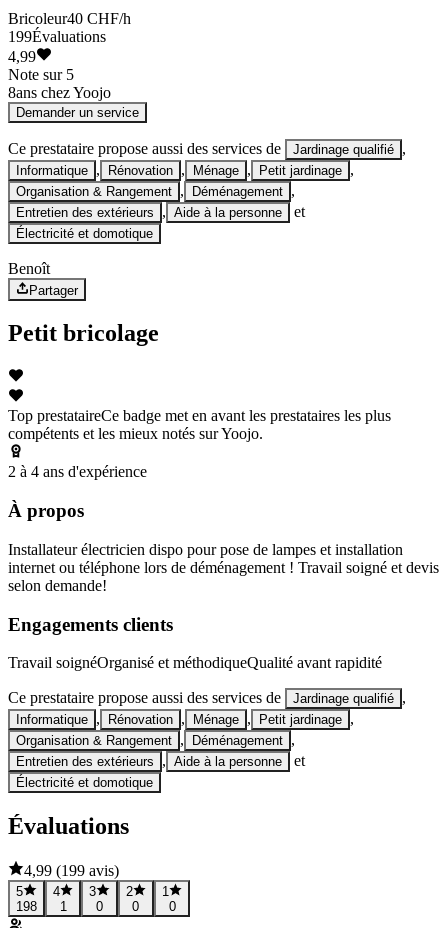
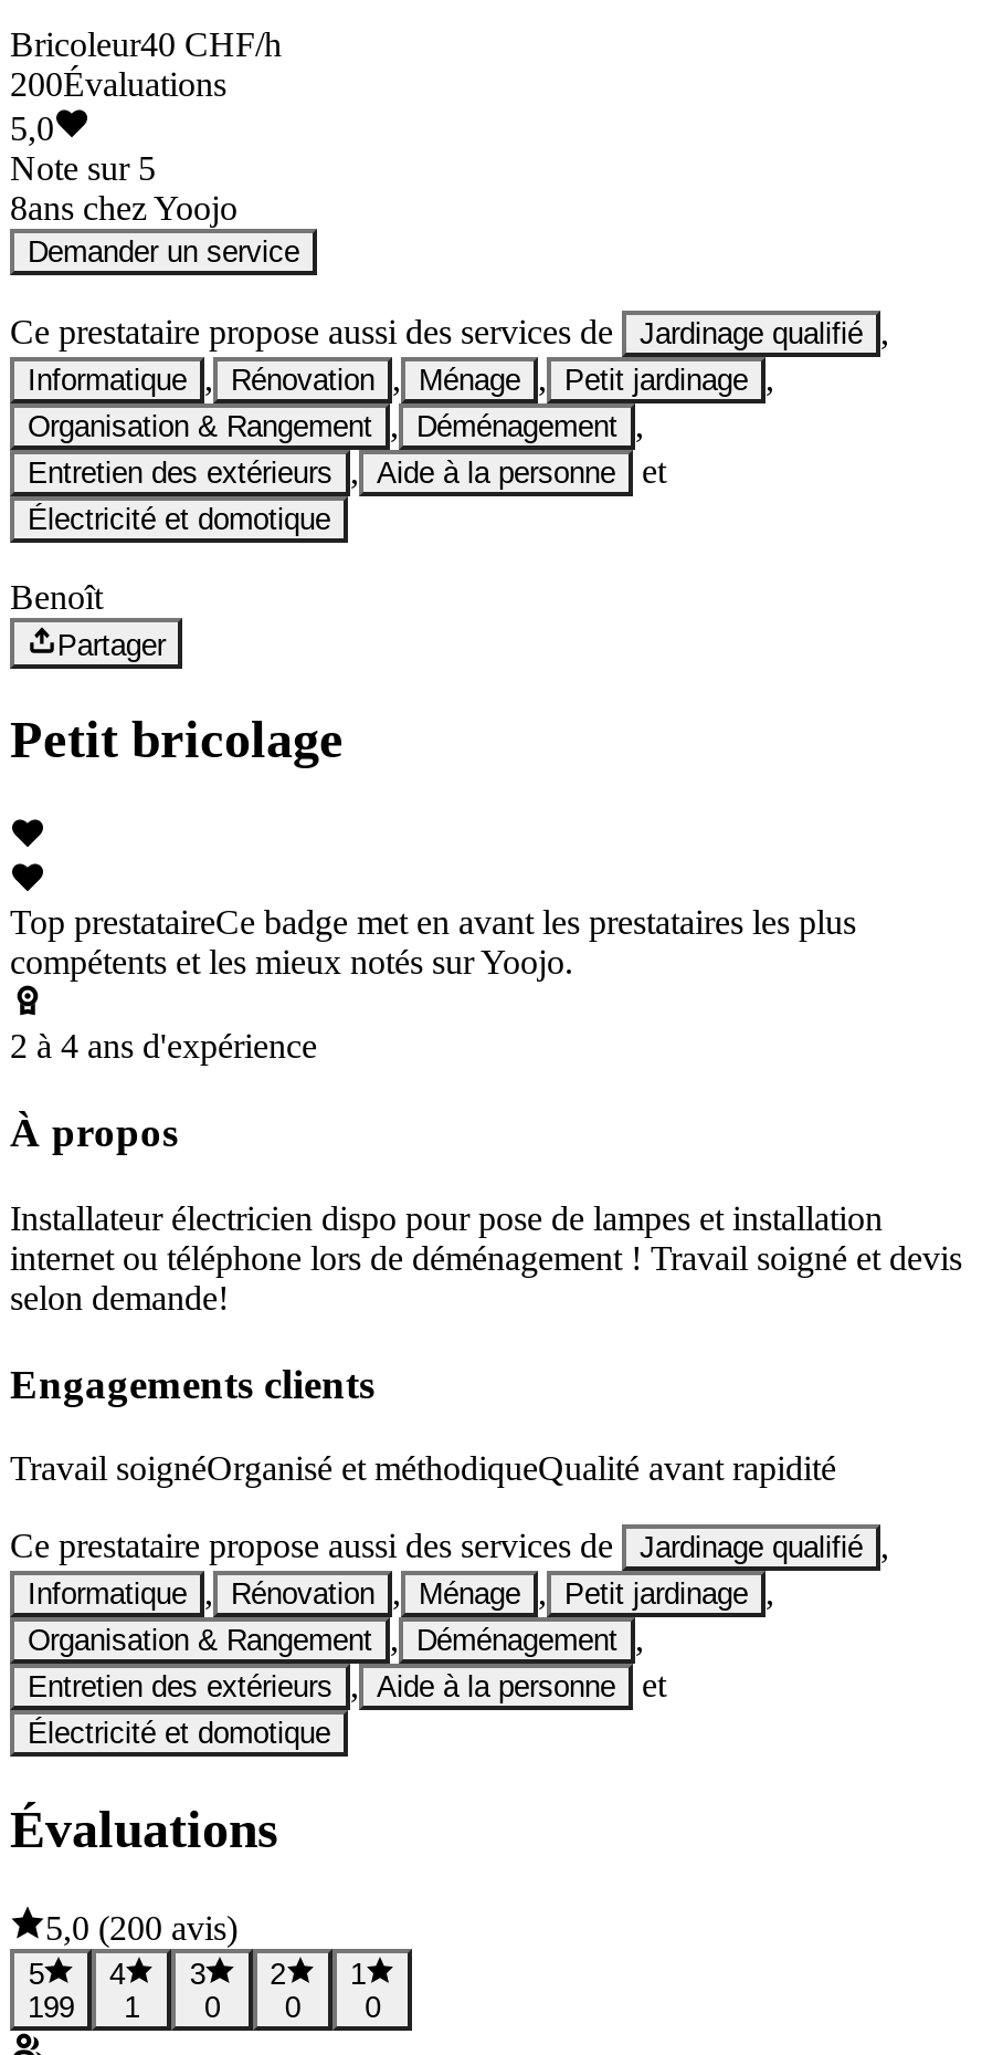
[8,28,106,45] 199Évaluations -> [10,66,226,103] 200Évaluations
[8,48,36,65] 4,99 -> [10,110,54,147] 5,0
[24,862,119,879] 4,99 (199 avis) -> [45,1909,237,1947] 5,0 (200 avis)
[16,899,176,914] 198 1 0 0 0 -> [28,1992,380,2025] 199 1 0 0 0

